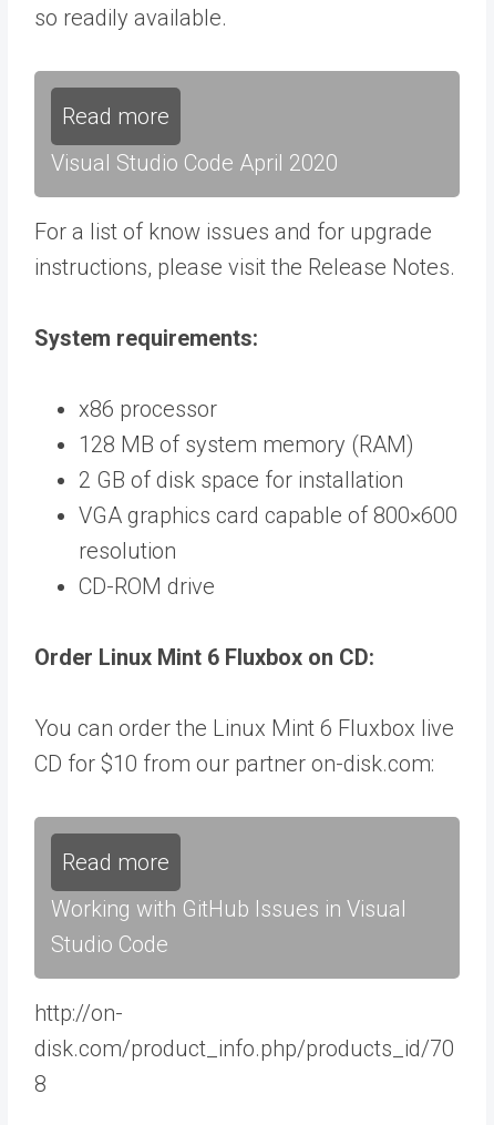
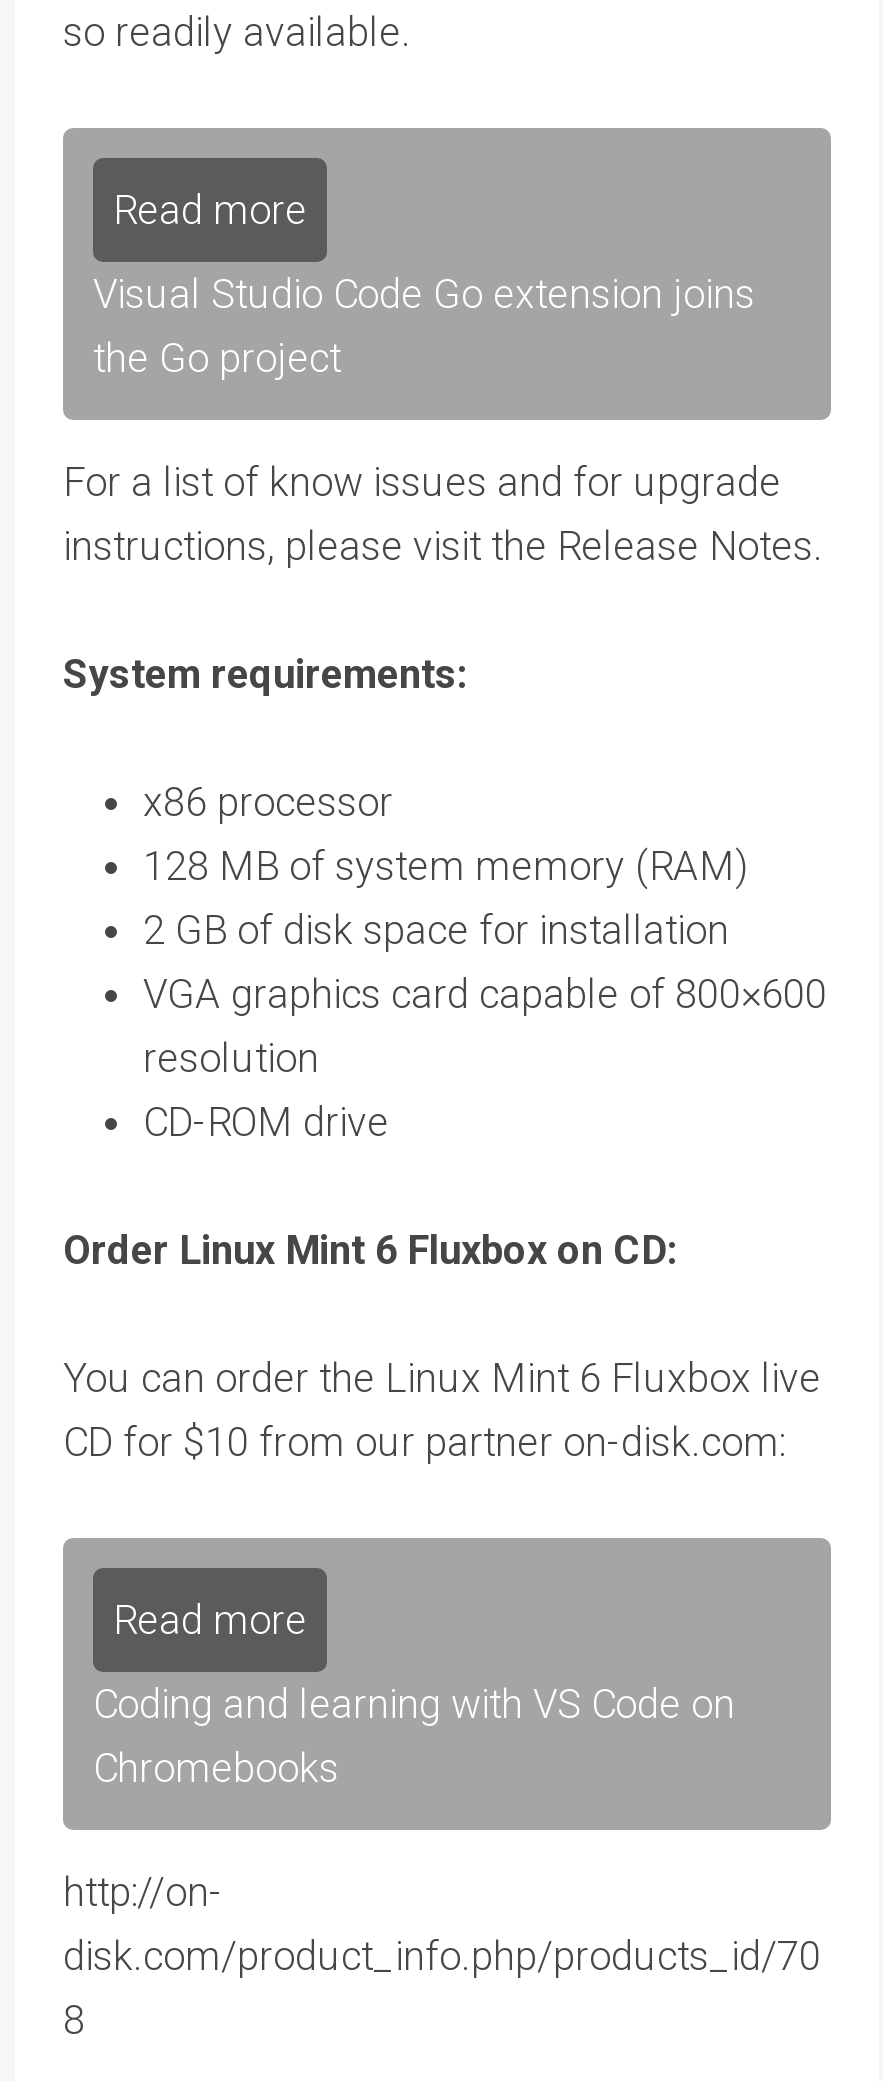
[51,150,338,176] Visual Studio Code April 2020 -> [93,270,755,382] Visual Studio Code Go extension joins | the Go project
[51,896,406,958] Working with GitHub Issues in Visual | Studio Code -> [93,1680,735,1792] Coding and learning with VS Code on | Chromebooks

